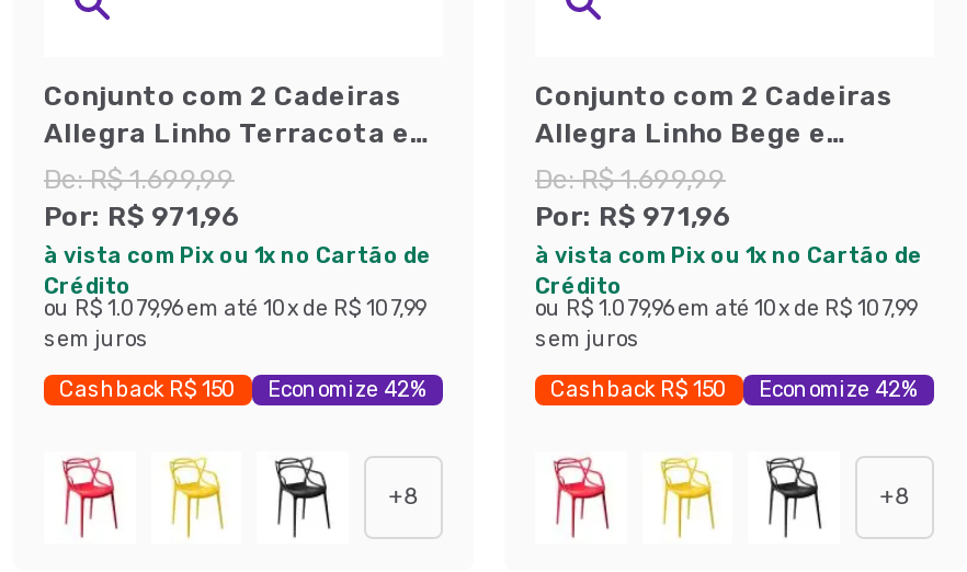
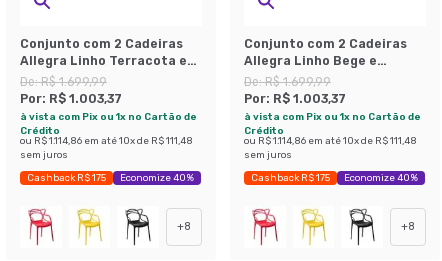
[44,201,241,231] Por: R$ 971,96 -> [20,91,122,105] Por: R$ 1.003,37
[535,201,732,231] Por: R$ 971,96 -> [244,91,346,105] Por: R$ 1.003,37
[44,296,425,320] ou R$ 1.079,96 em até 10 x de R$ 107,99 -> [20,135,193,146] ou R$ 1.114,86 em até 10 x de R$ 111,48
[535,296,917,320] ou R$ 1.079,96 em até 10 x de R$ 107,99 -> [244,135,417,146] ou R$ 1.114,86 em até 10 x de R$ 111,48
[59,377,237,401] Cashback R$ 150 -> [27,172,106,183] Cashback R$ 175
[268,377,428,401] Economize 42% -> [120,172,194,183] Economize 40%
[550,377,728,401] Cashback R$ 150 -> [251,172,330,183] Cashback R$ 175
[759,377,919,401] Economize 42% -> [344,172,418,183] Economize 40%

